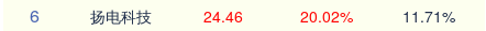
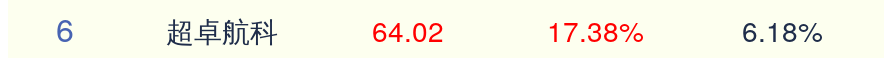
[90,5,455,27] 扬电科技 | 24.46 | 20.02% | 11.71% -> [166,10,822,50] 超卓航科 | 64.02 | 17.38% | 6.18%

